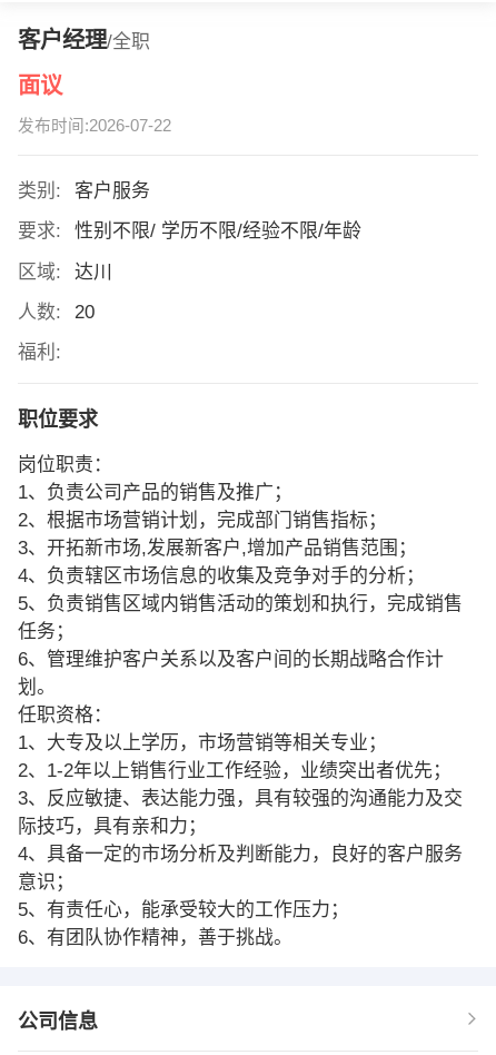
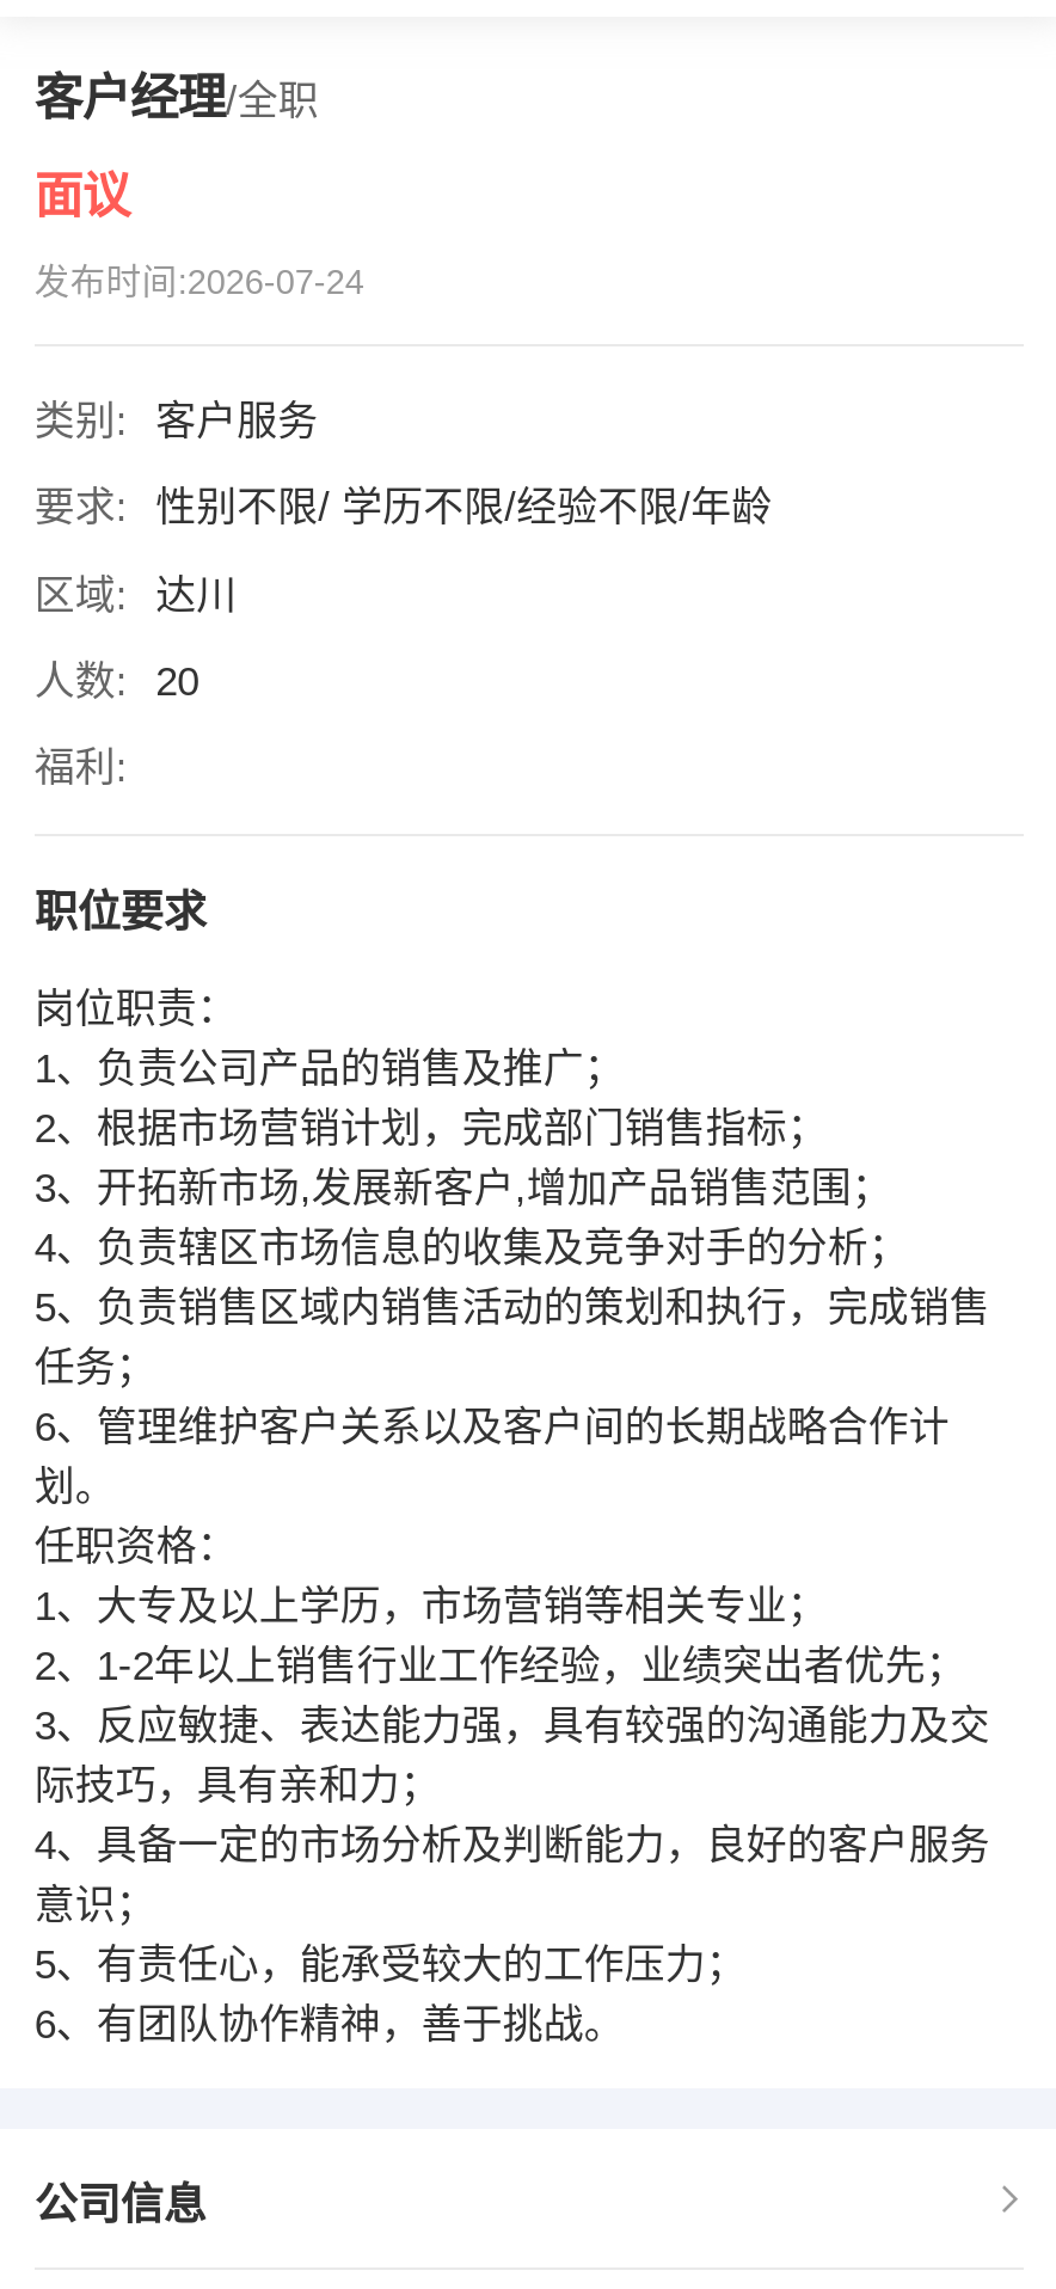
[18,117,171,135] 发布时间:2026-07-22 -> [34,263,364,302] 发布时间:2026-07-24

